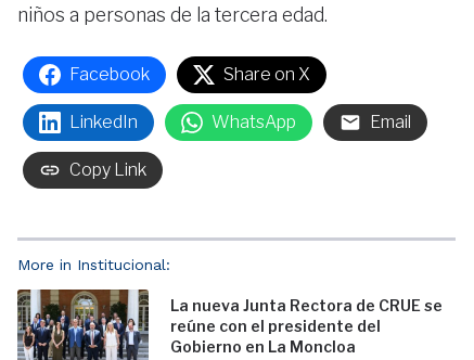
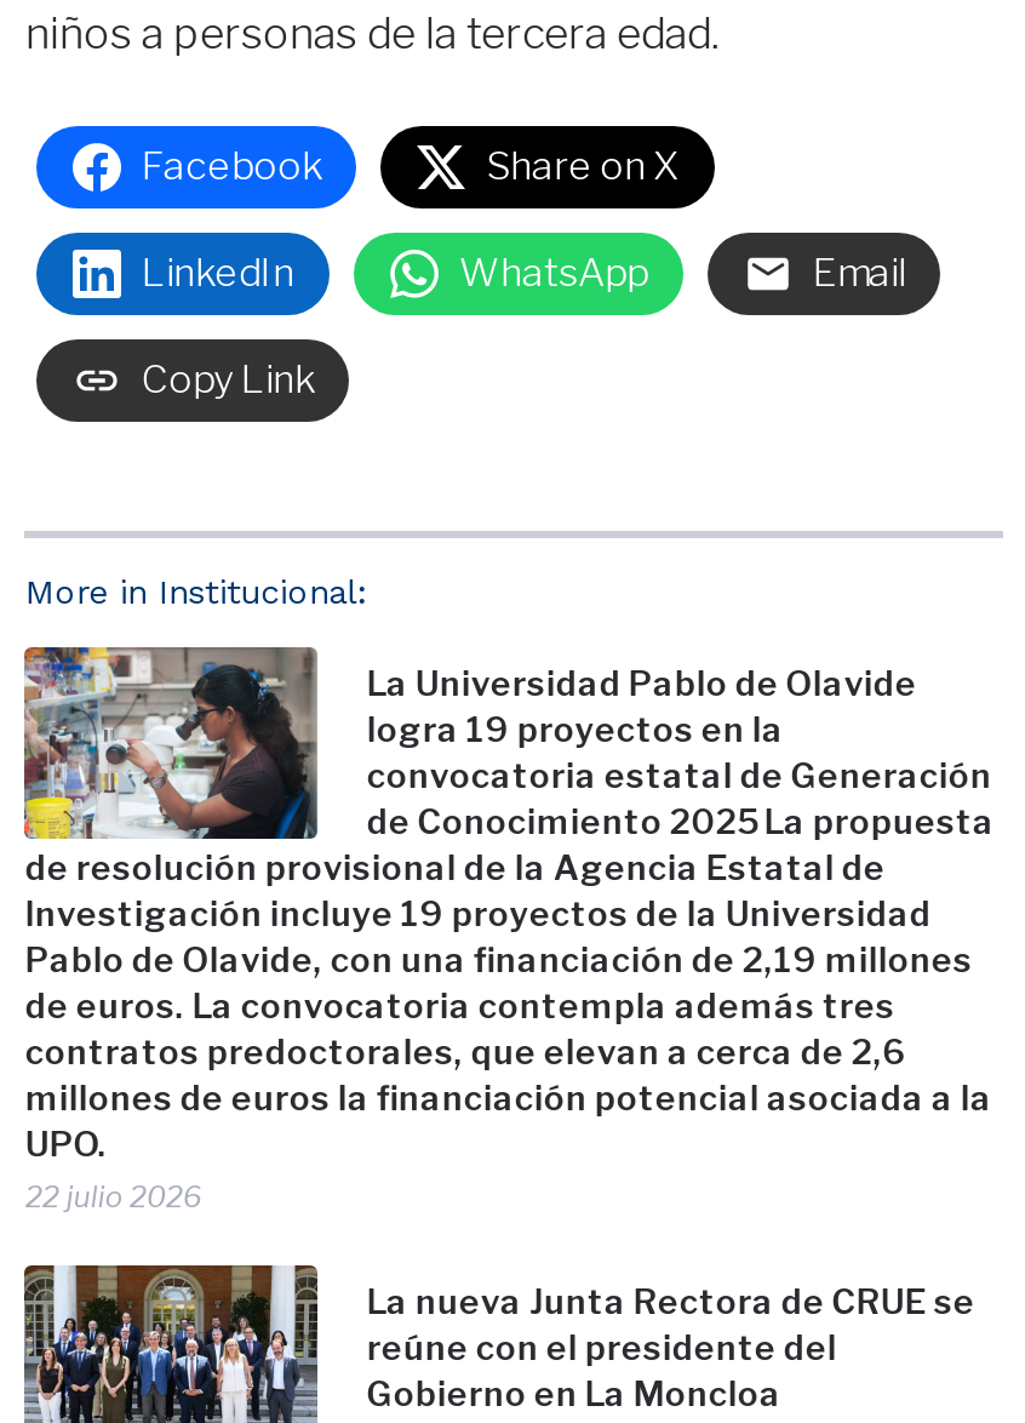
none -> [24,645,994,1214] [image] | La Universidad Pablo de Olavide | logra 19 proyectos en la | convocatoria estatal de Generación | de Conocimiento 2025 La propuesta | de resolución provisional de la Agencia Estatal de | Investigación incluye 19 proyectos de la Universidad | Pablo de Olavide, con una financiación de 2,19 millones | de euros. La convocatoria contempla además tres | contratos predoctorales, que elevan a cerca de 2,6 | millones de euros la financiación potencial asociada a la | UPO. | 22 julio 2026

